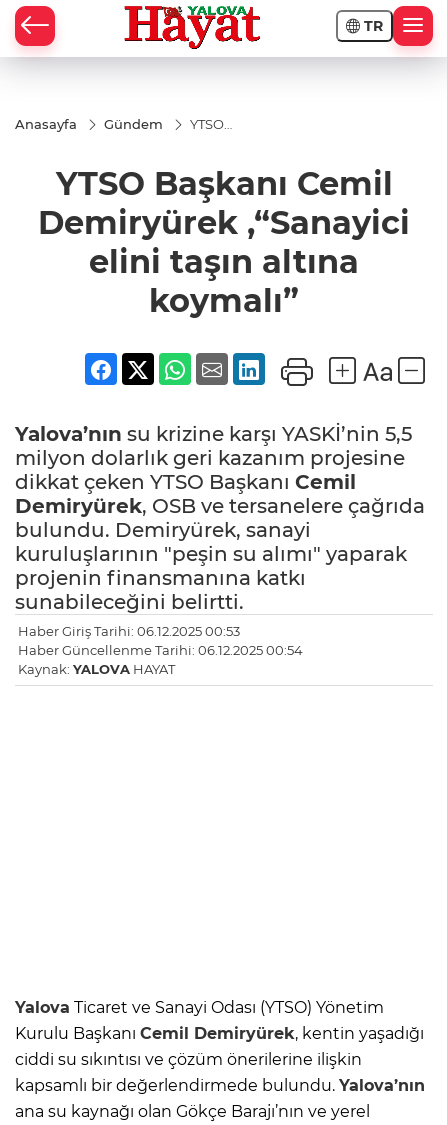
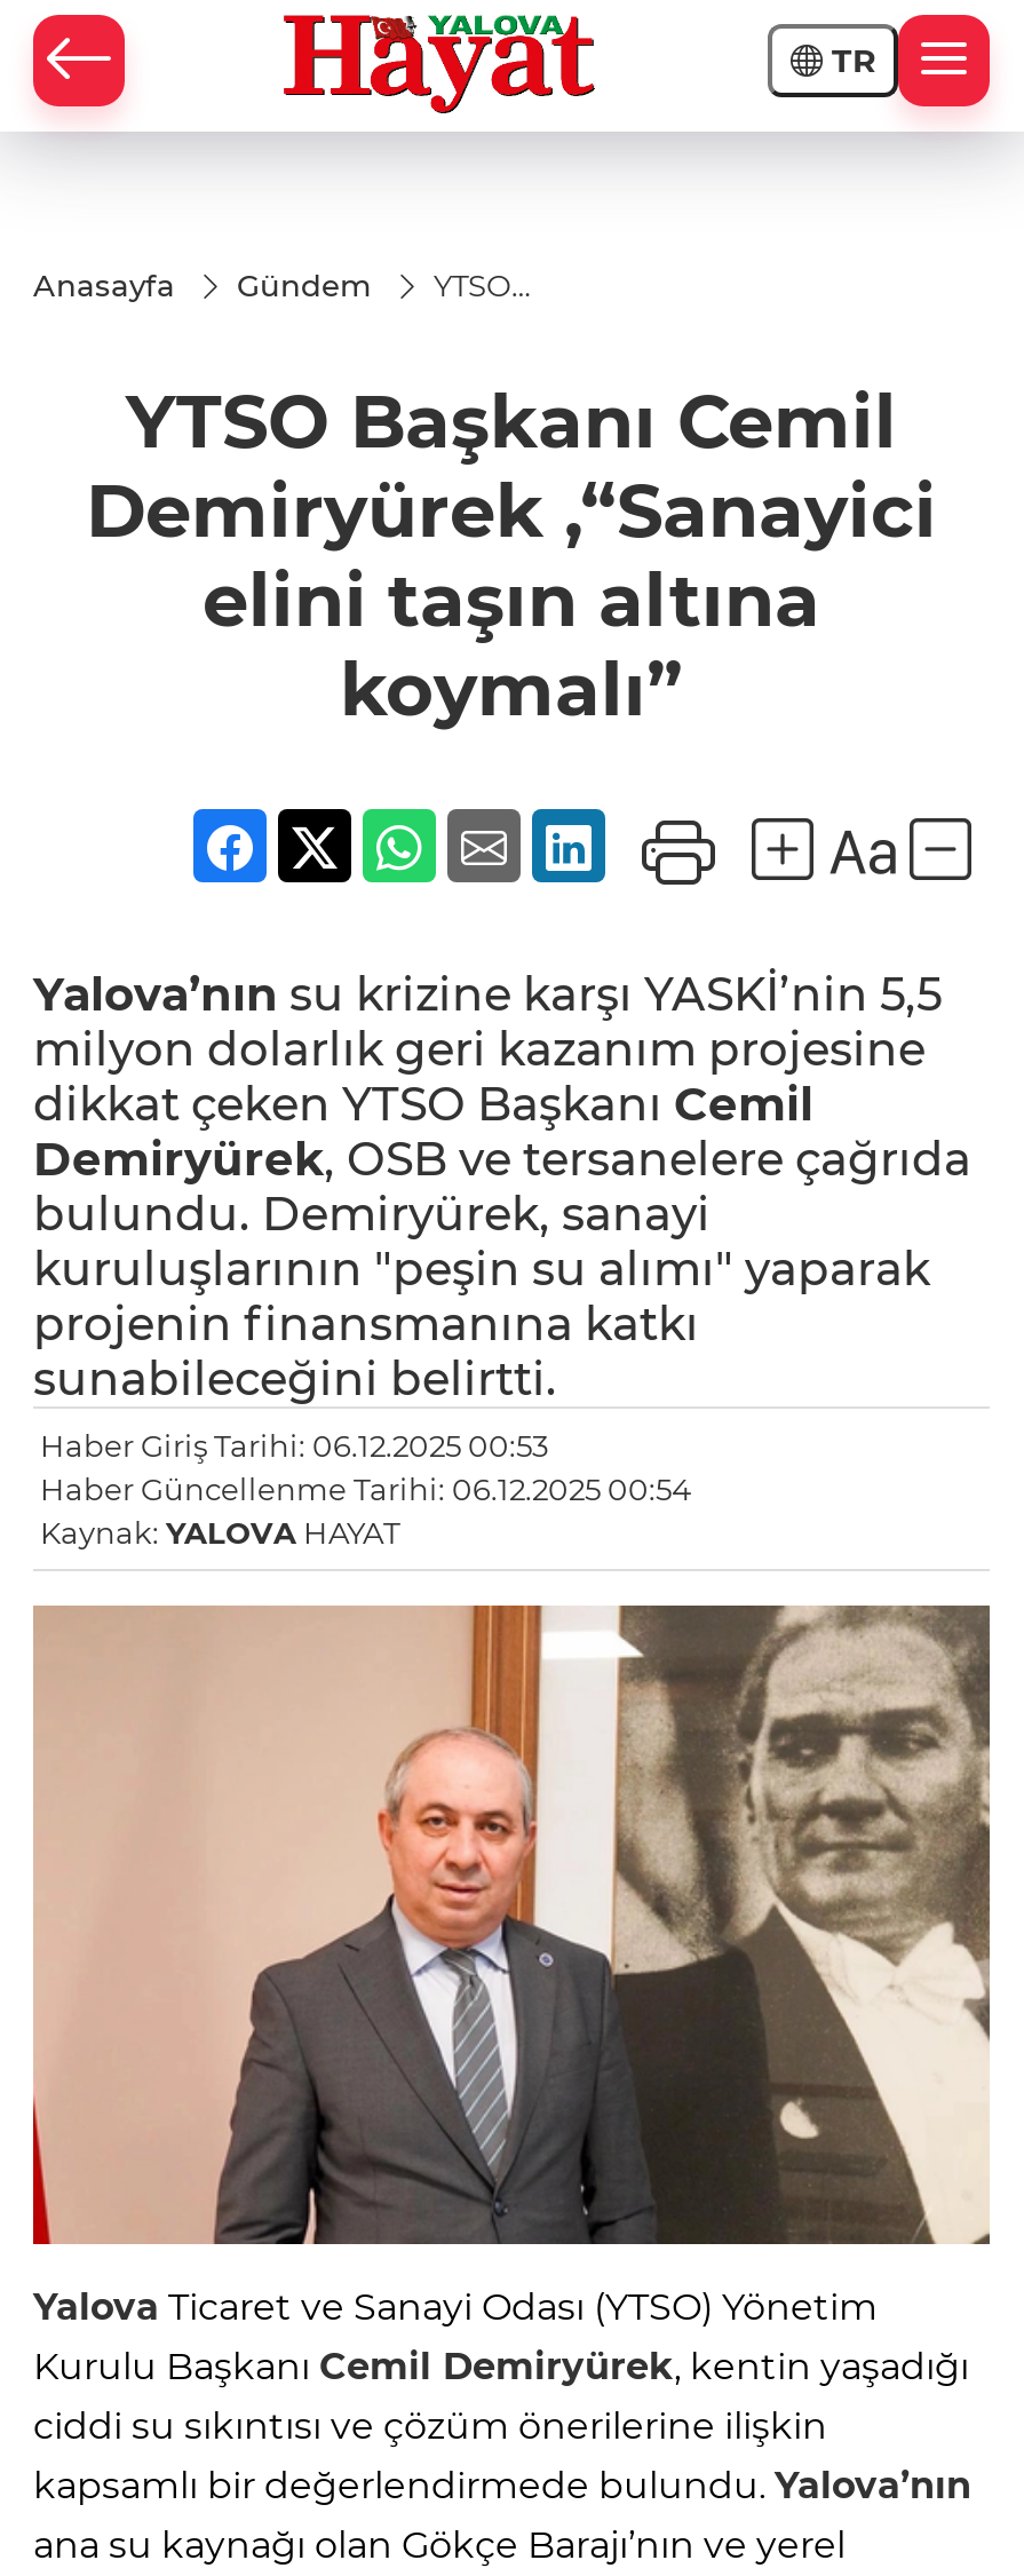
none -> [31,1603,992,2246] [image]

